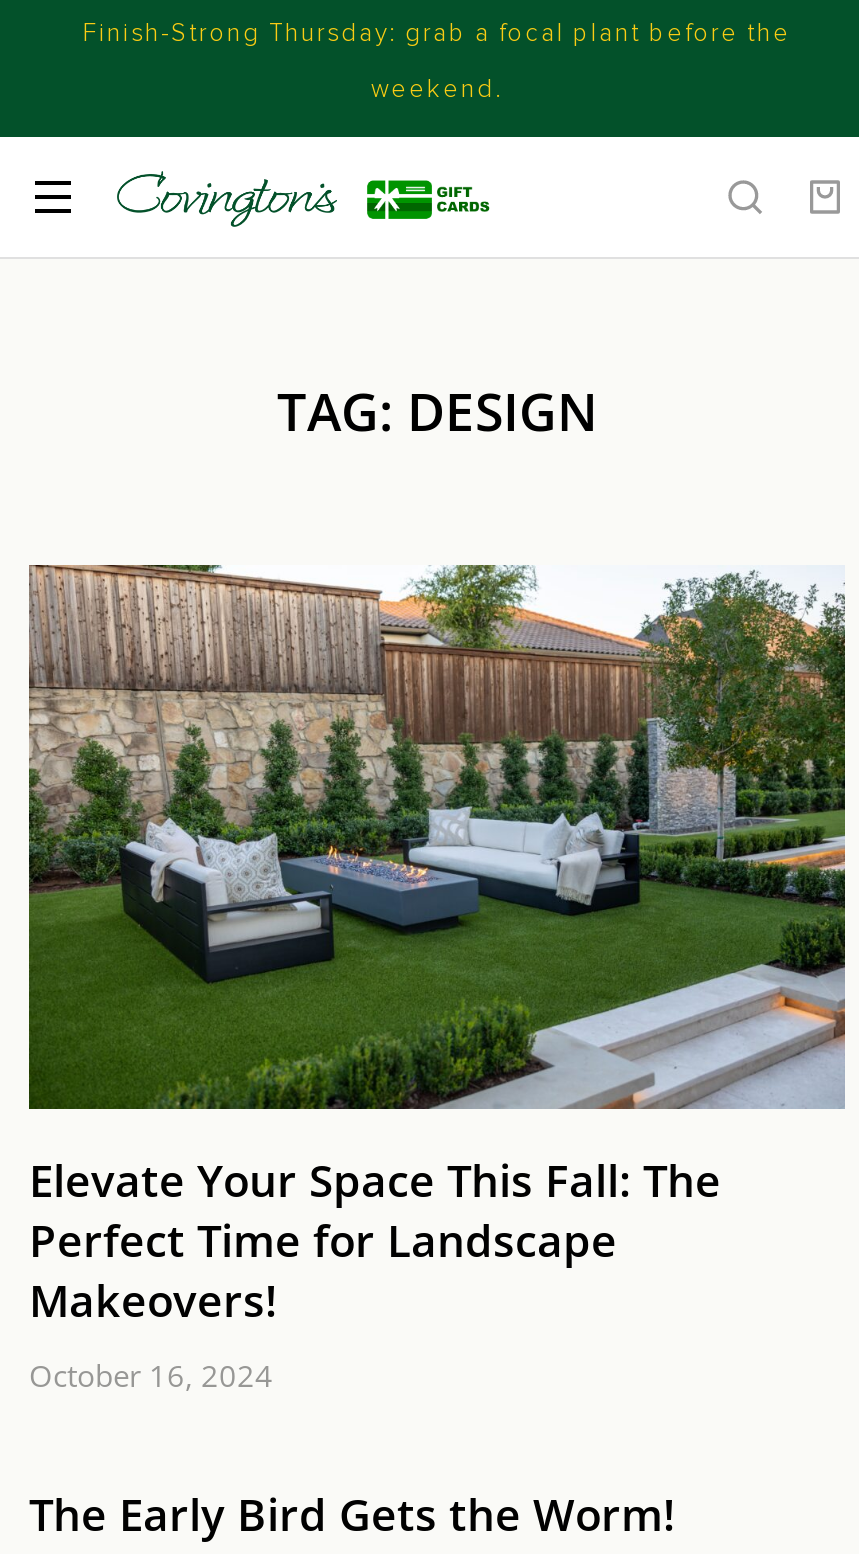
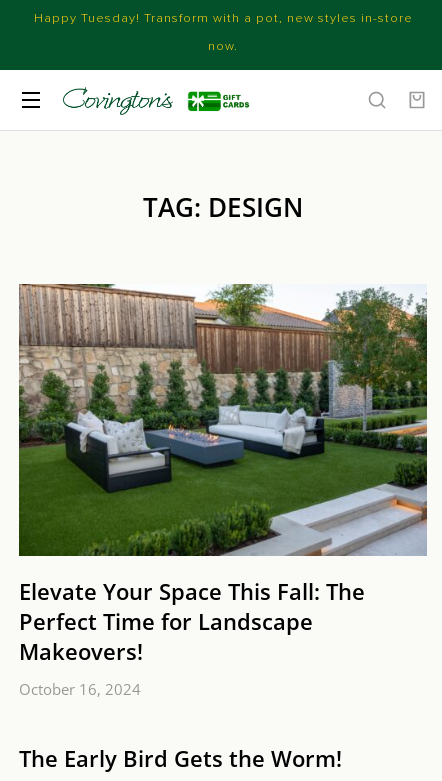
[83,17,791,49] Finish-Strong Thursday: grab a focal plant before the -> [33,10,412,26] Happy Tuesday! Transform with a pot, new styles in-store
[371,73,503,105] weekend. -> [208,38,238,54] now.

